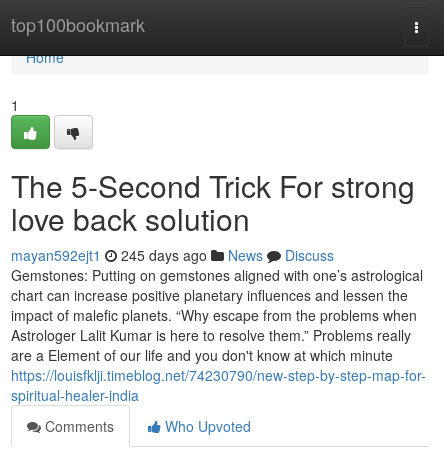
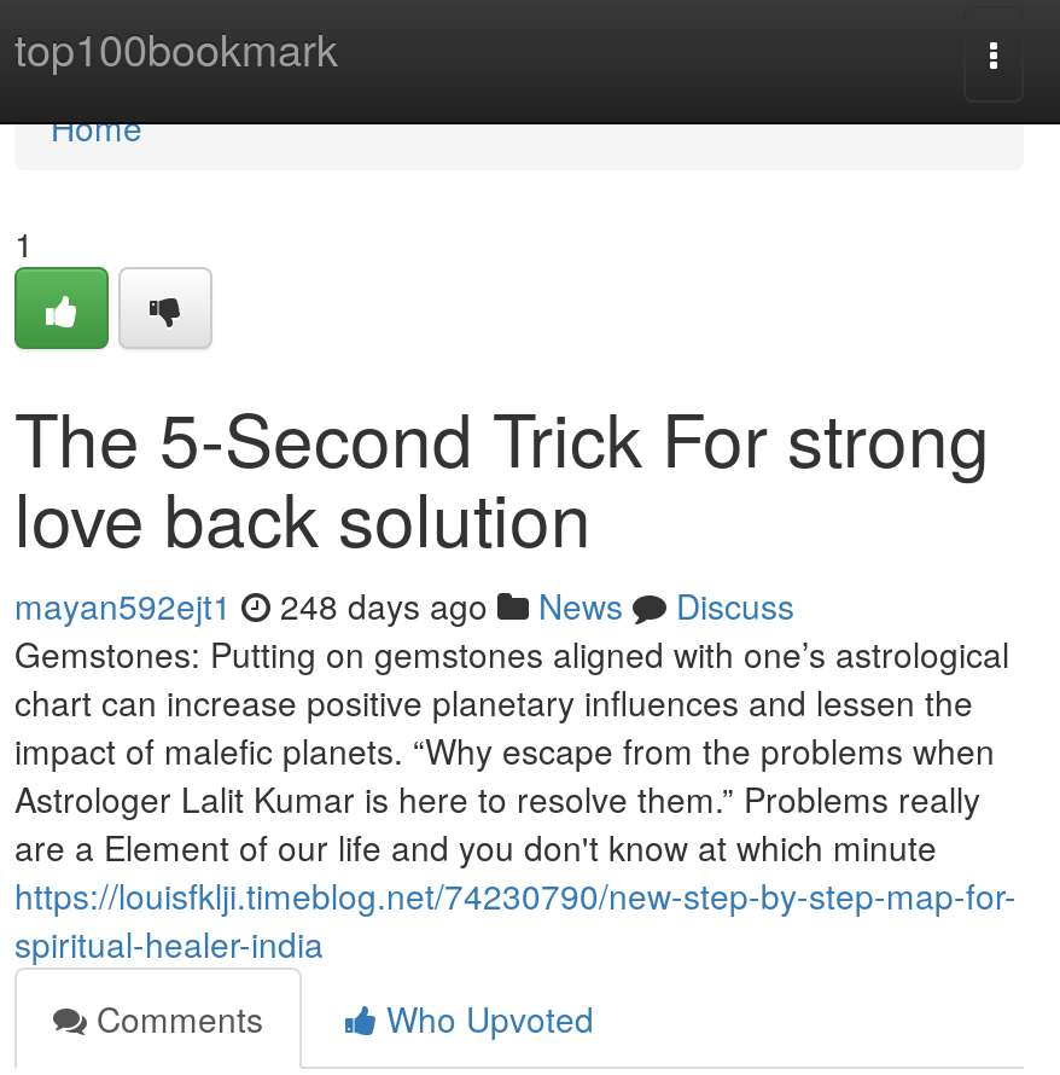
[11,245,334,265] mayan592ejt1 245 days ago News Discuss -> [14,581,794,629] mayan592ejt1 248 days ago News Discuss

